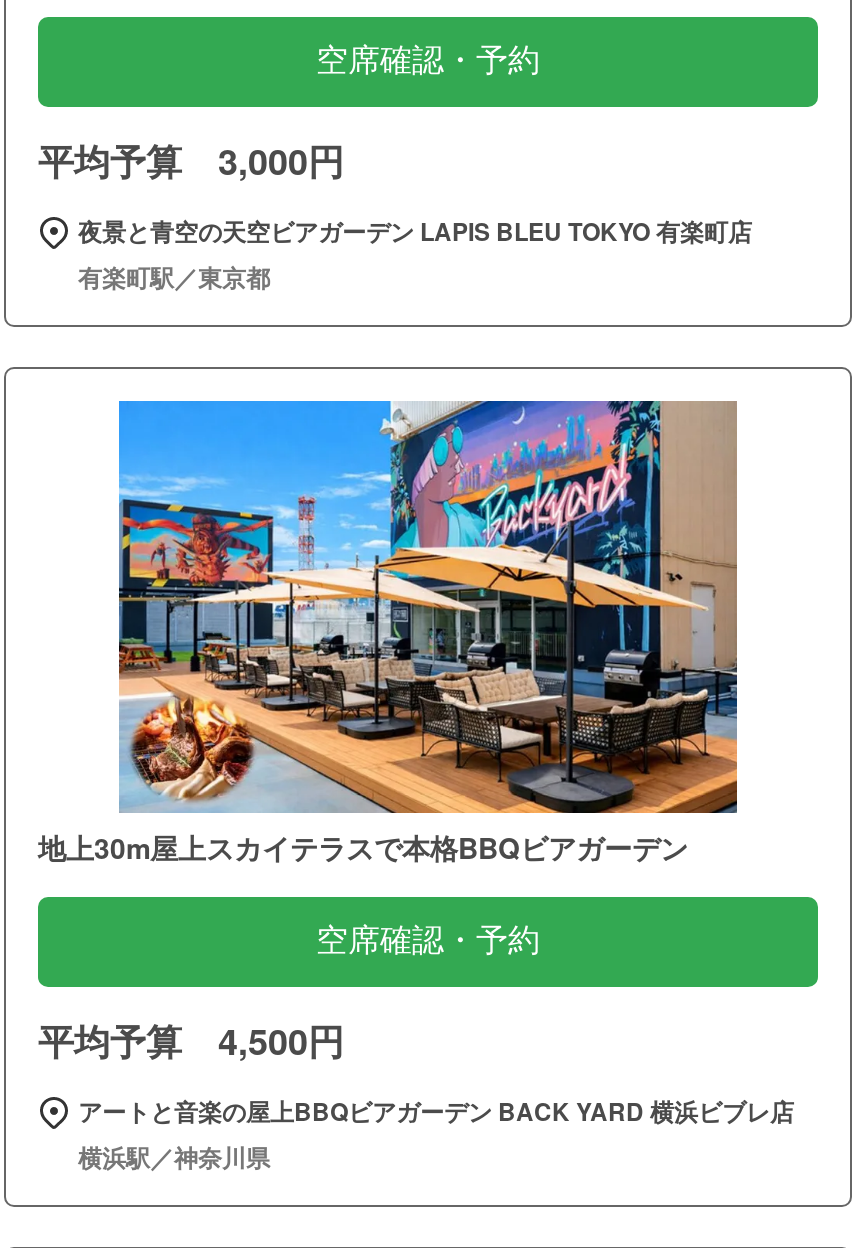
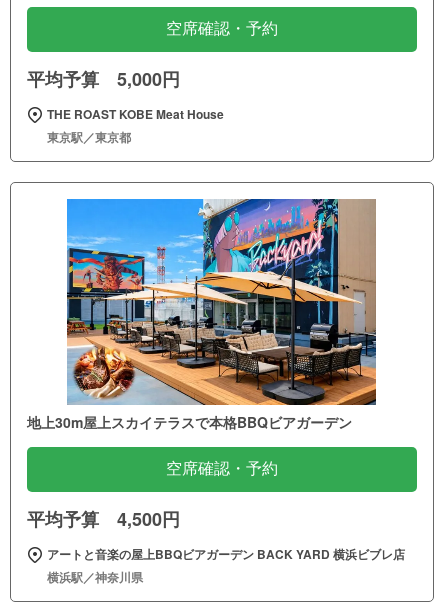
[38,136,344,188] 平均予算 3,000円 -> [27,66,180,92] 平均予算 5,000円
[78,214,752,296] 夜景と青空の天空ビアガーデン LAPIS BLEU TOKYO 有楽町店 | 有楽町駅／東京都 -> [47,105,224,146] THE ROAST KOBE Meat House | 東京駅／東京都

